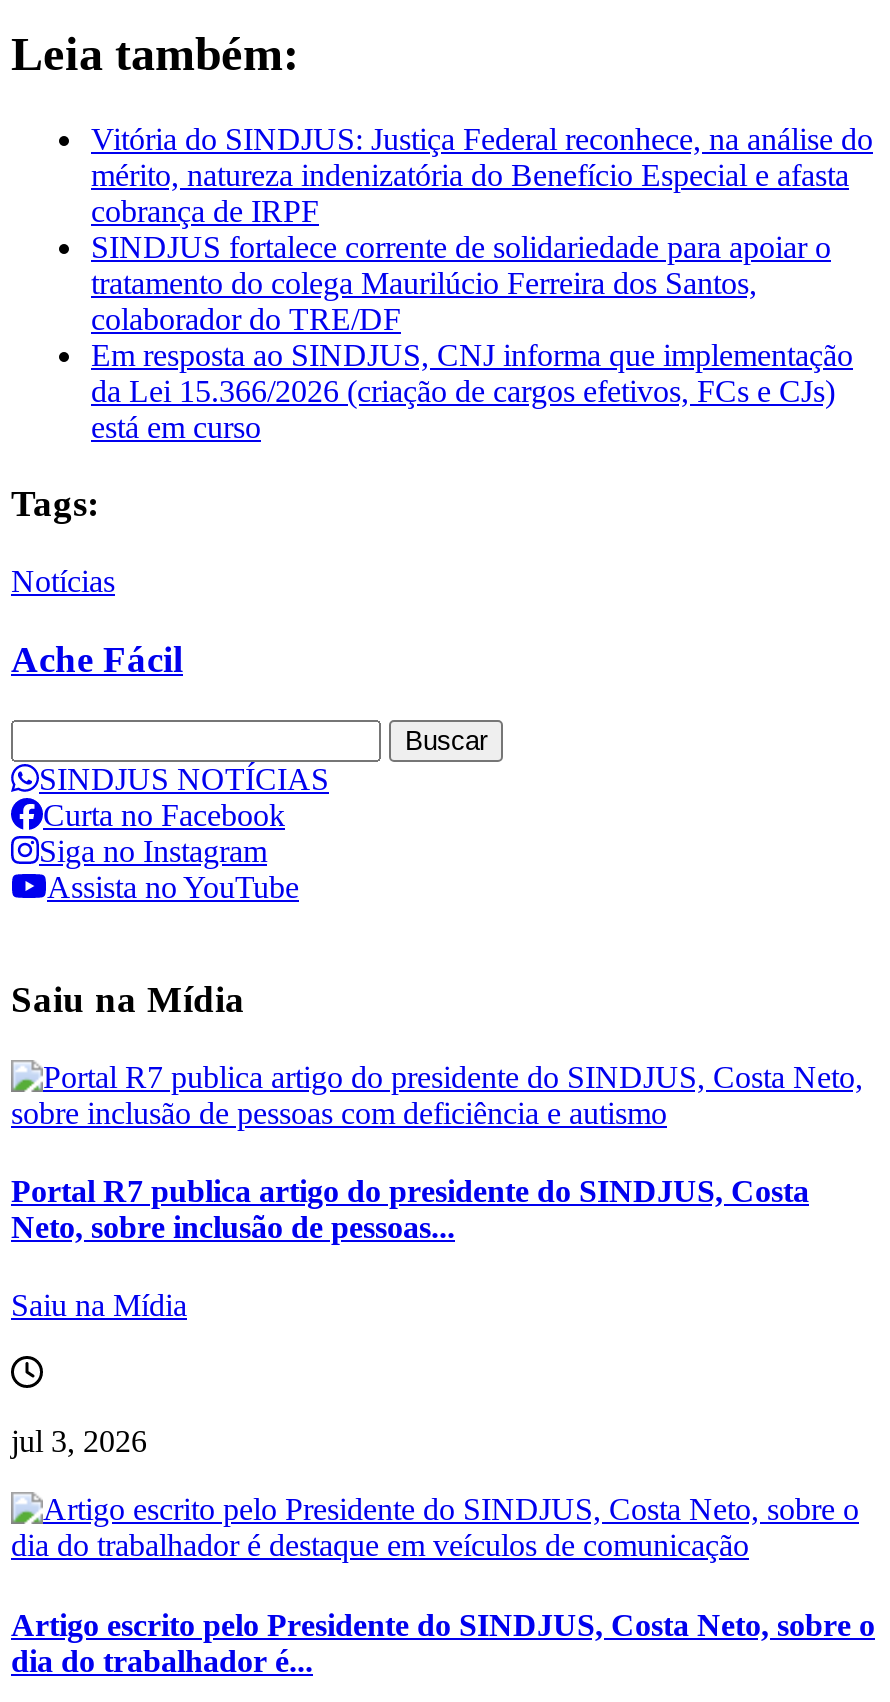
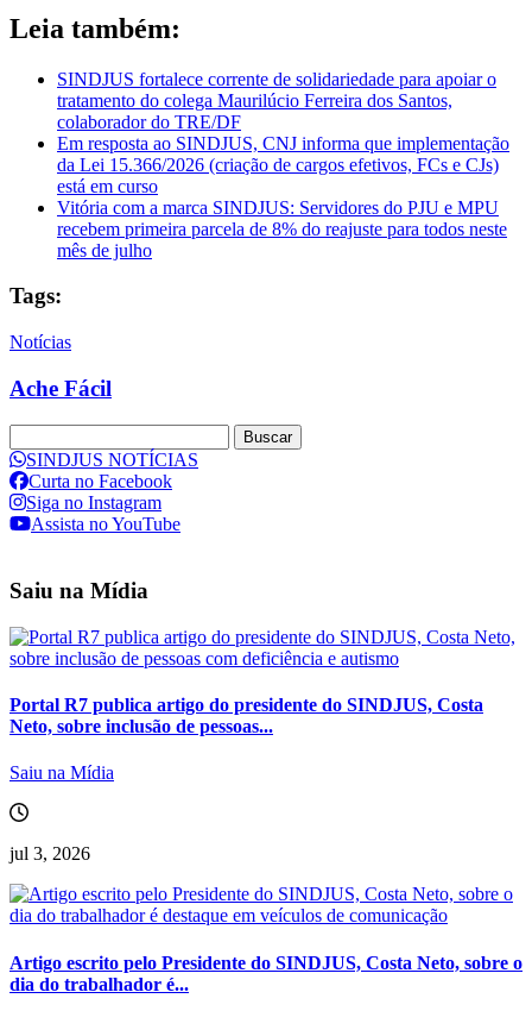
[91,121,873,227] Vitória do SINDJUS: Justiça Federal reconhece, na análise do | mérito, natureza indenizatória do Benefício Especial e afasta | cobrança de IRPF -> none
moved [91,229,853,443] -> [57,69,509,196]: SINDJUS fortalece corrente de solidariedade para apoiar o | tratamento do colega Maurilúcio Ferreira dos Santos, | colaborador do TRE/DF | Em resposta ao SINDJUS, CNJ informa que implementação | da Lei 15.366/2026 (criação de cargos efetivos, FCs e CJs) | está em curso
none -> [57,197,507,260] Vitória com a marca SINDJUS: Servidores do PJU e MPU | recebem primeira parcela de 8% do reajuste para todos neste | mês de julho

